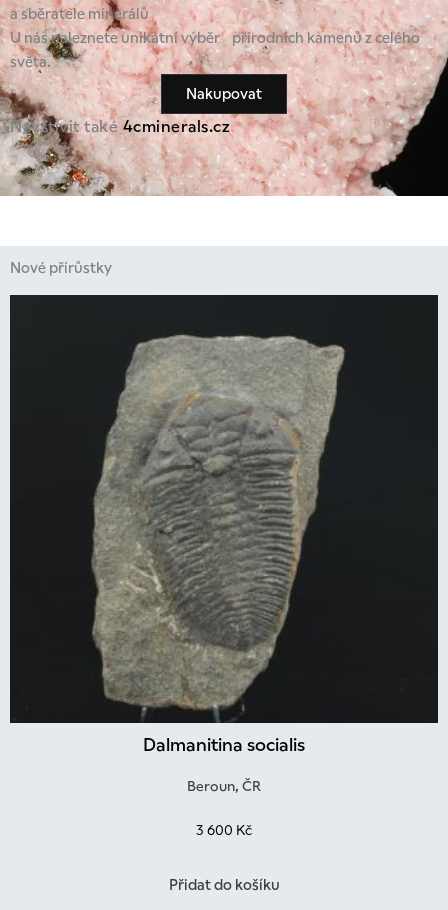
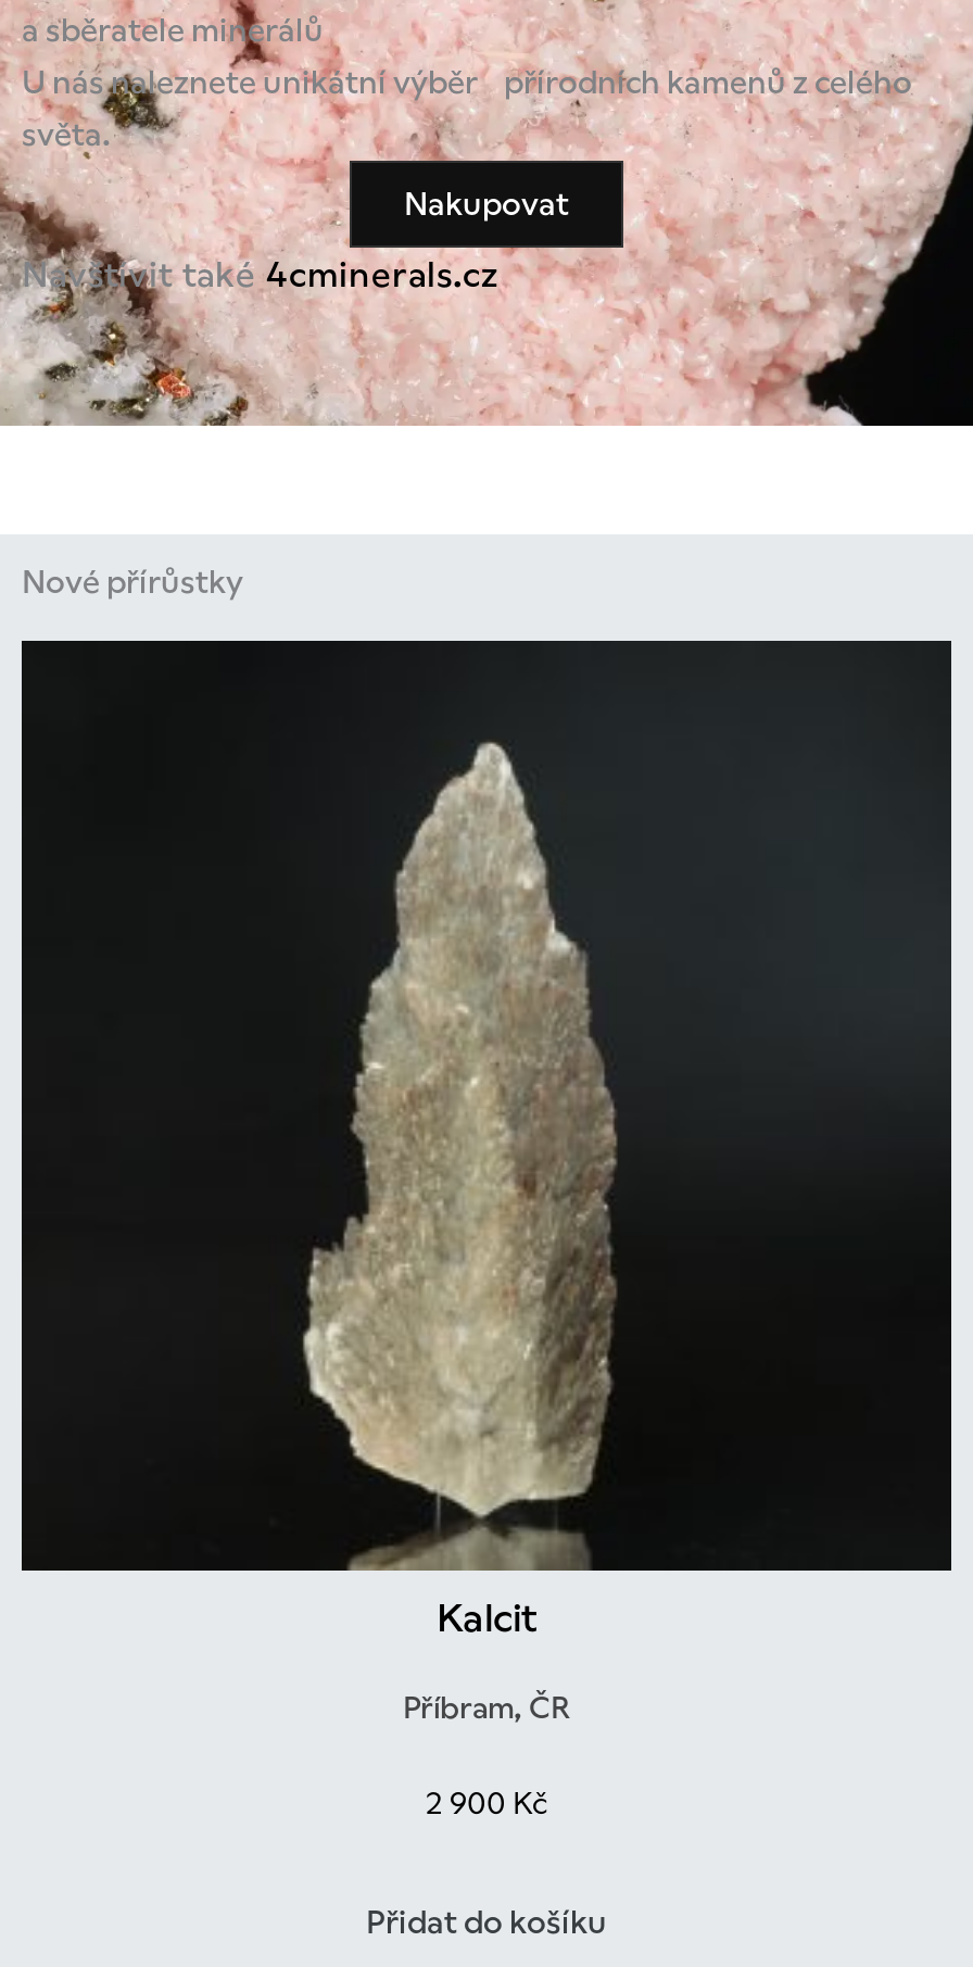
[91,334,345,755] [image] | Dalmanitina socialis -> [200,728,747,1641] [image] | Kalcit
[187,778,261,794] Beroun, ČR -> [403,1690,570,1725] Příbram, ČR
[196,822,252,838] 3 600 Kč -> [426,1785,547,1820] 2 900 Kč

